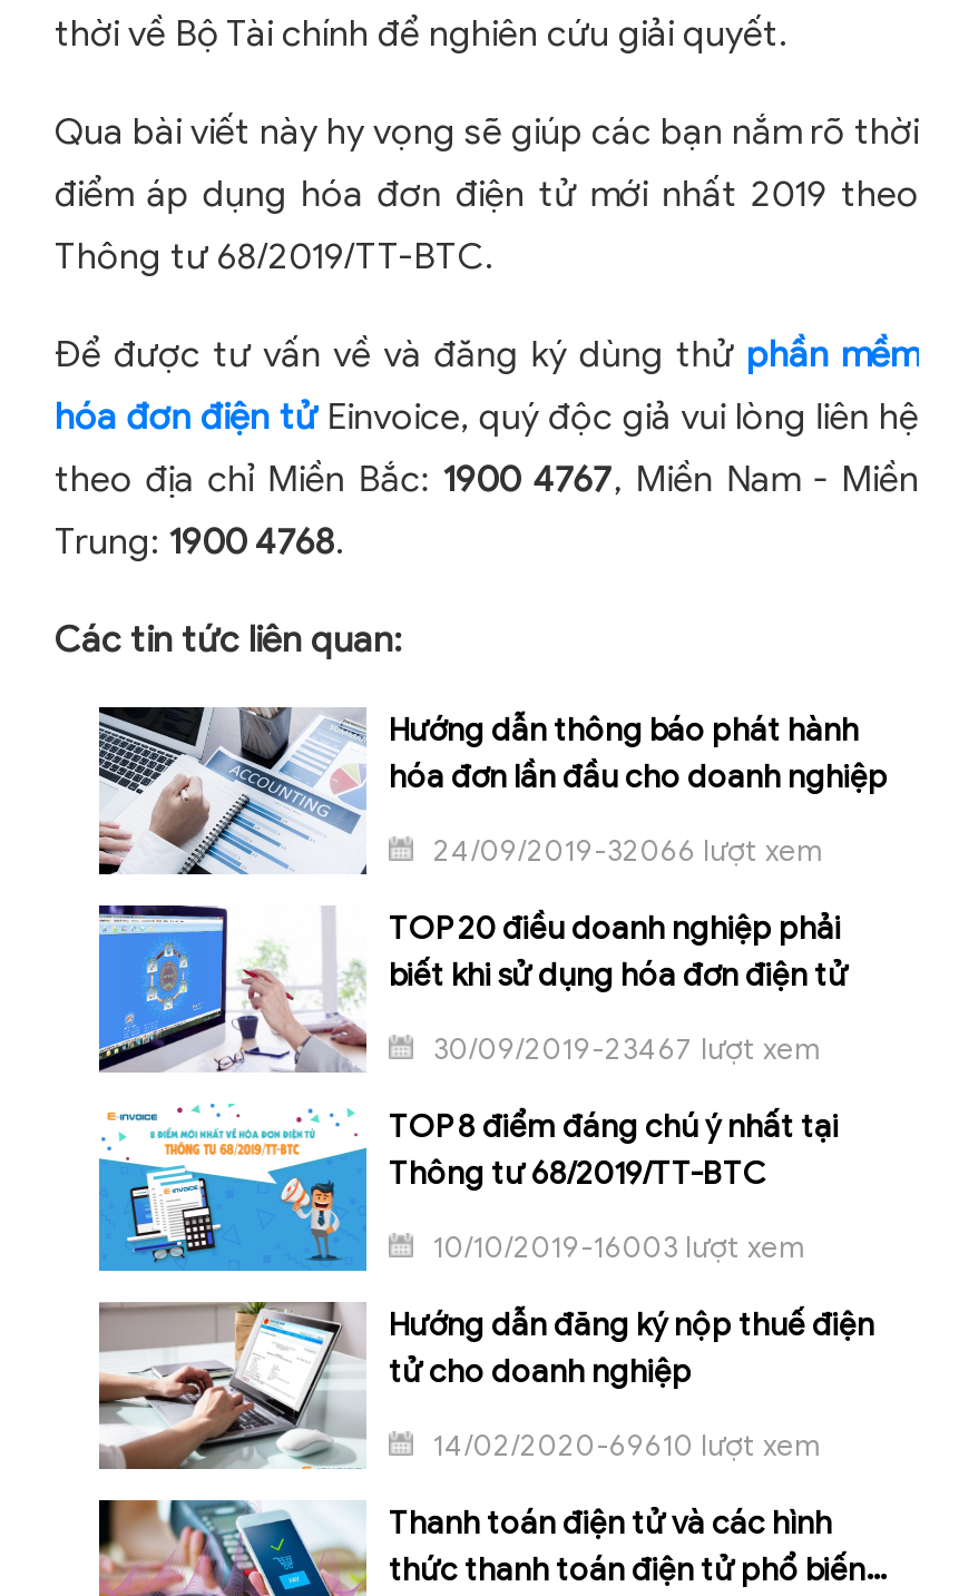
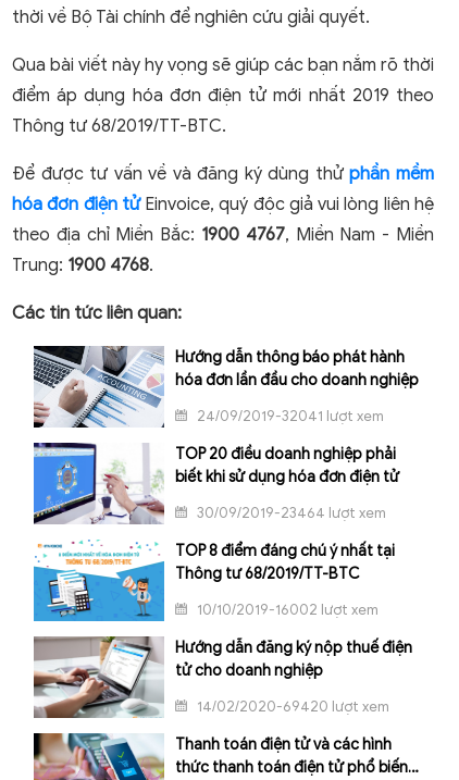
[427,831,821,869] 24/09/2019-32066 lượt xem -> [194,406,384,425] 24/09/2019-32041 lượt xem
[427,1029,819,1067] 30/09/2019-23467 lượt xem -> [194,503,386,522] 30/09/2019-23464 lượt xem
[427,1228,803,1265] 10/10/2019-16003 lượt xem -> [194,600,379,619] 10/10/2019-16002 lượt xem
[427,1426,819,1464] 14/02/2020-69610 lượt xem -> [194,697,389,715] 14/02/2020-69420 lượt xem

